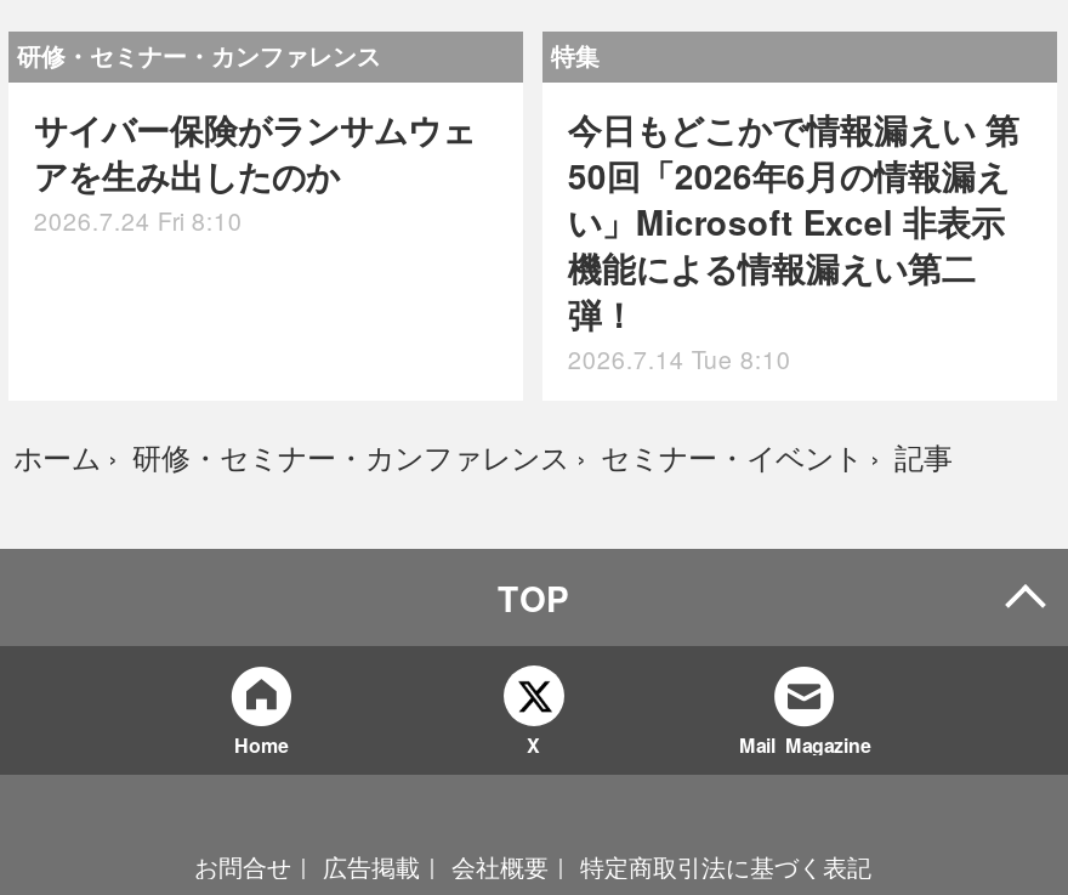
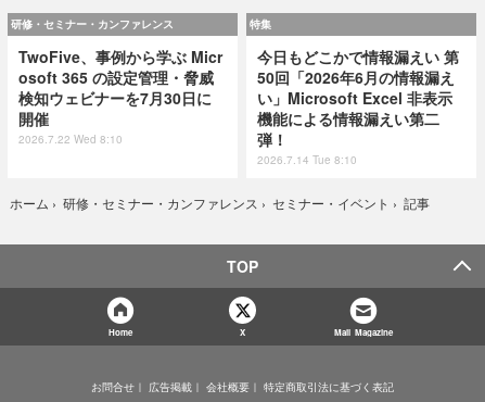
[34,105,476,238] サイバー保険がランサムウェ | アを生み出したのか | 2026.7.24 Fri 8:10 -> [19,46,223,147] TwoFive、事例から学ぶ Micr | osoft 365 の設定管理・脅威 | 検知ウェビナーを7月30日に | 開催 | 2026.7.22 Wed 8:10

